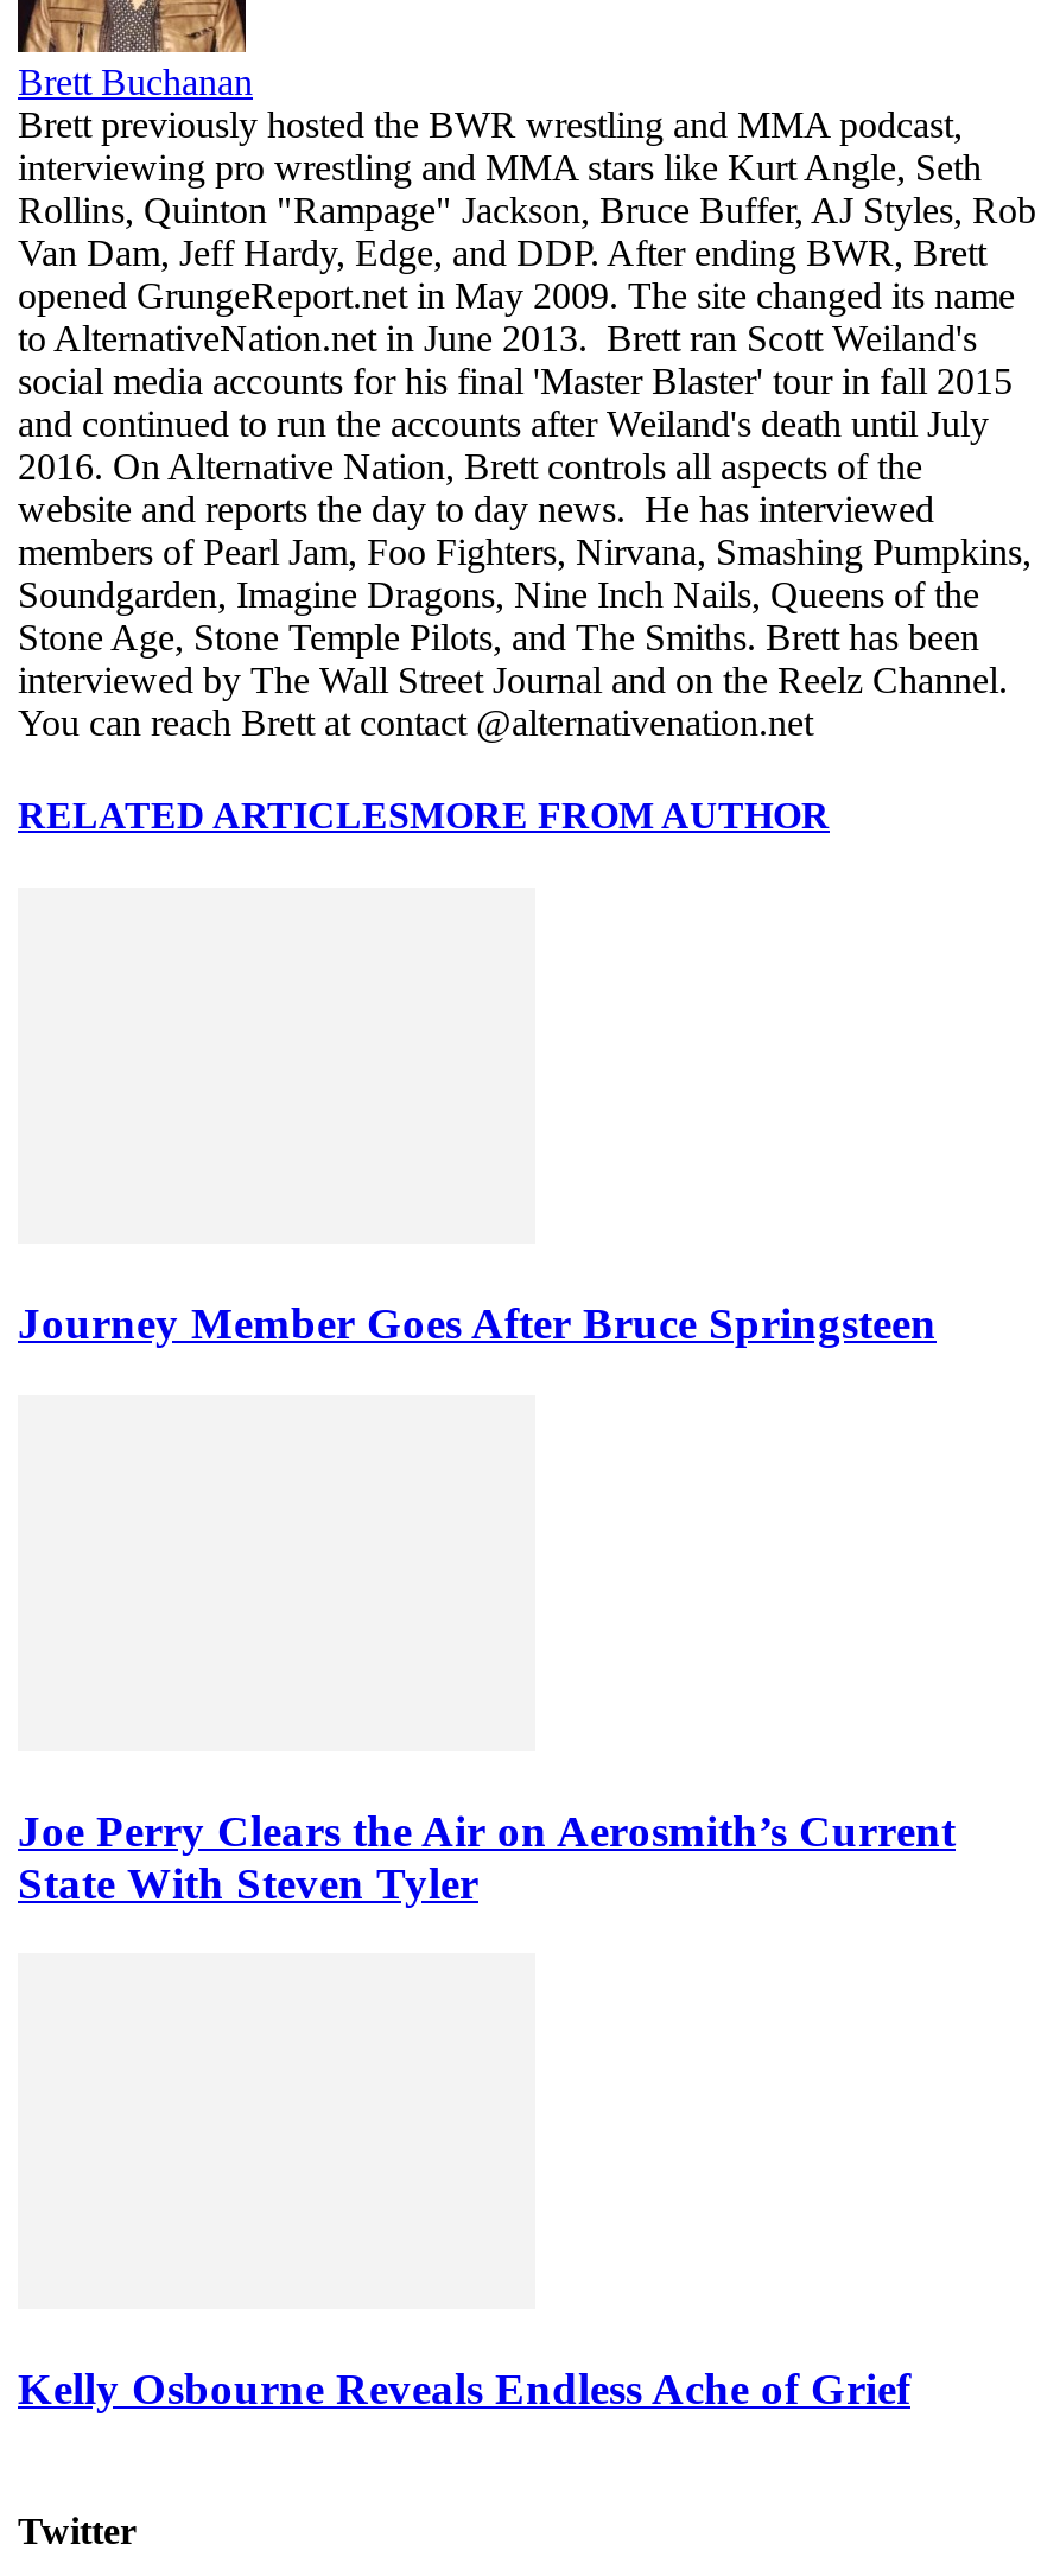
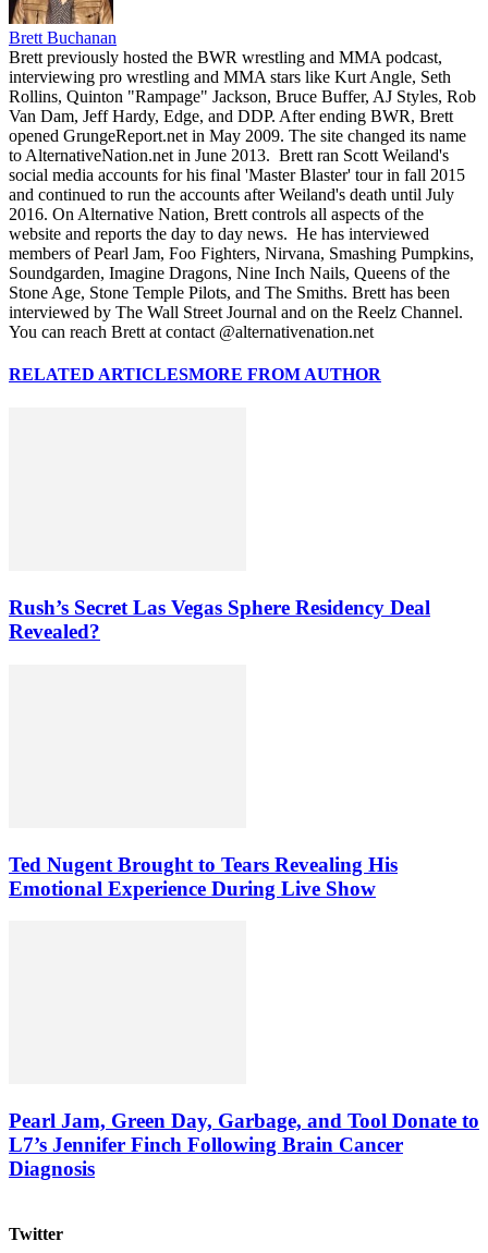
[18,1298,937,1348] Journey Member Goes After Bruce Springsteen -> [9,596,430,643] Rush’s Secret Las Vegas Sphere Residency Deal | Revealed?
[18,1805,956,1907] Joe Perry Clears the Air on Aerosmith’s Current | State With Steven Tyler -> [9,853,398,899] Ted Nugent Brought to Tears Revealing His | Emotional Experience During Live Show
[18,2364,910,2413] Kelly Osbourne Reveals Endless Ache of Grief -> [9,1109,479,1180] Pearl Jam, Green Day, Garbage, and Tool Donate to | L7’s Jennifer Finch Following Brain Cancer | Diagnosis

